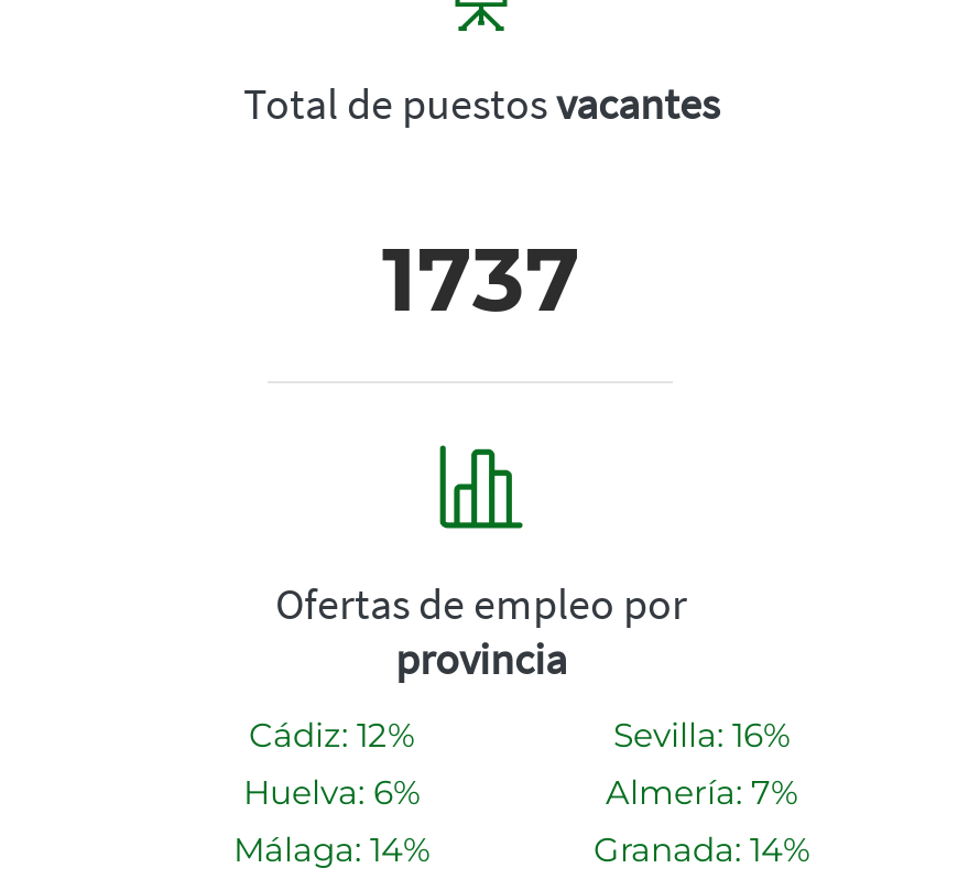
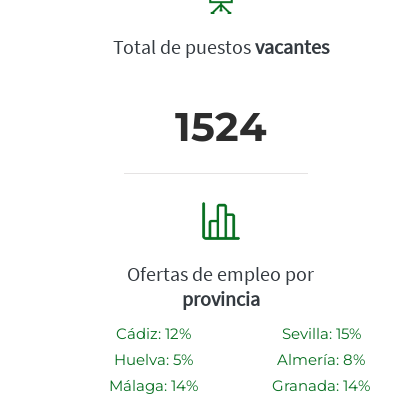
[382,225,580,333] 1737 -> [175,102,267,151] 1524
[613,714,790,756] Sevilla: 16% -> [281,324,360,343] Sevilla: 15%
[243,771,420,813] Huelva: 6% -> [113,350,192,369] Huelva: 5%
[606,771,797,813] Almería: 7% -> [277,350,365,369] Almería: 8%

